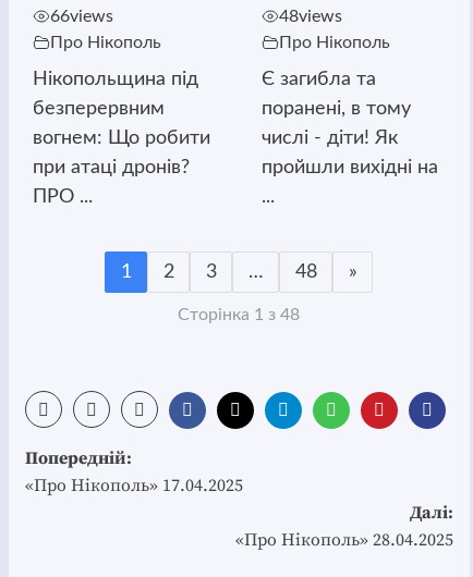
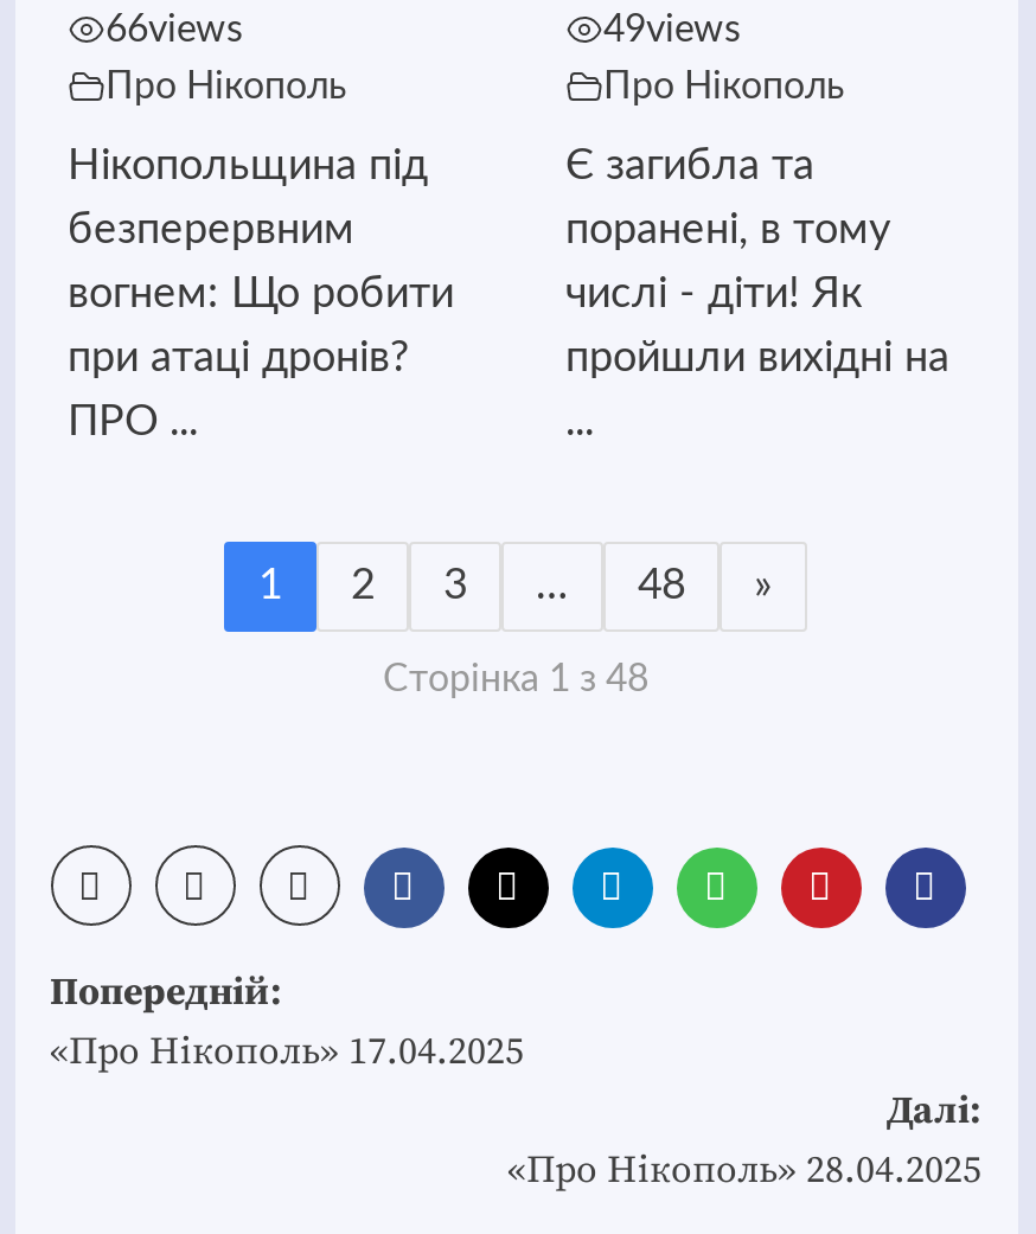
[279,7,342,25] 48views -> [603,10,741,48] 49views

